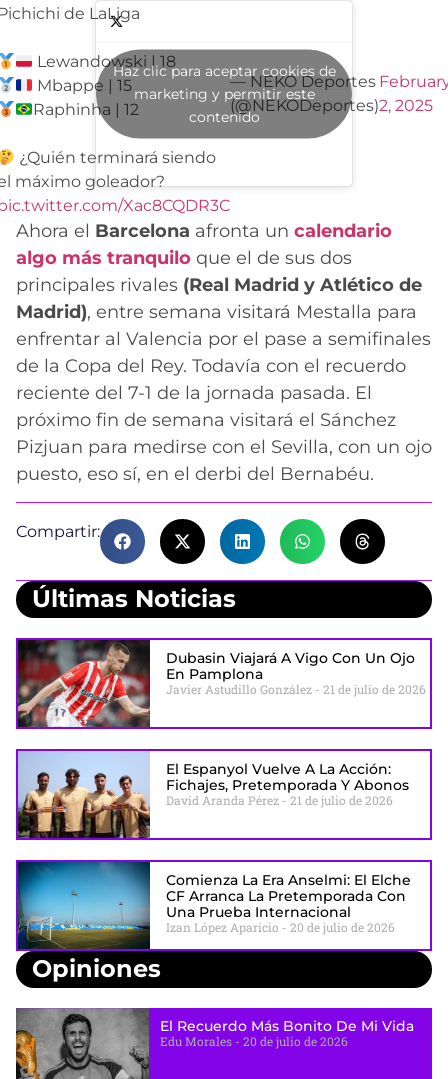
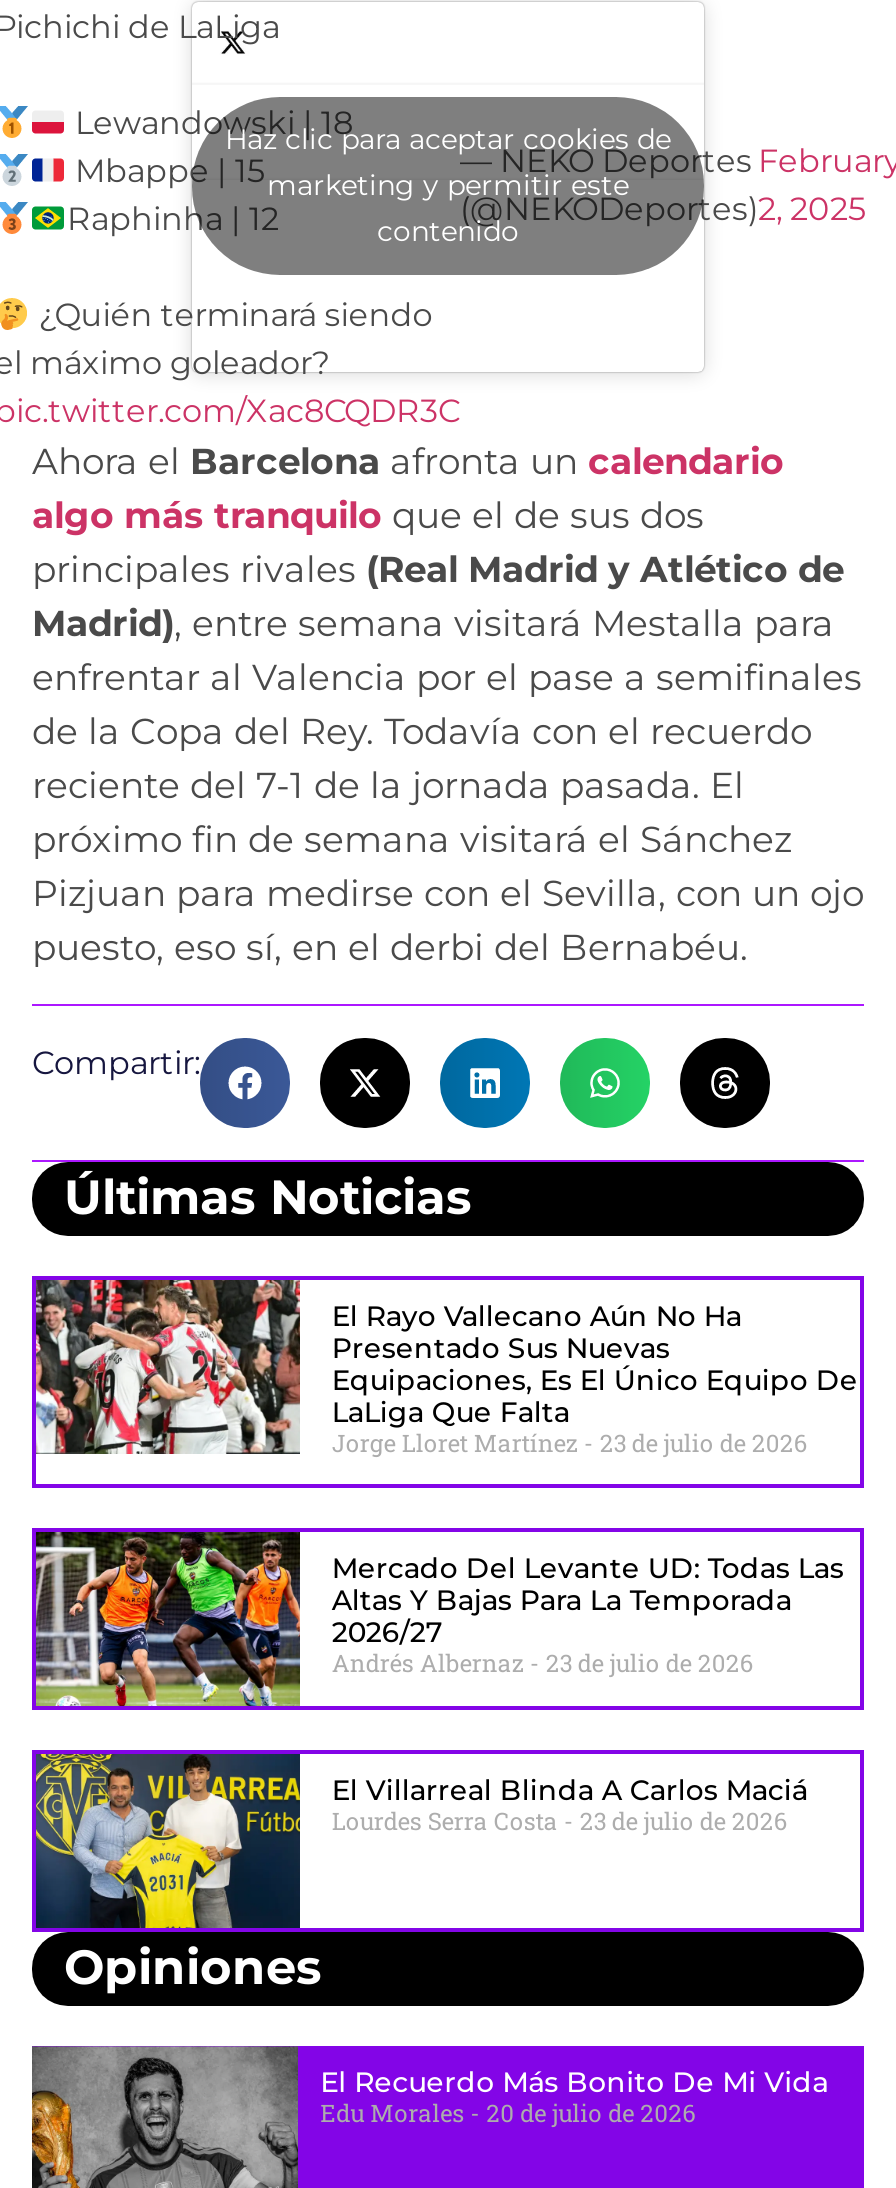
[17,639,426,728] [image] | Dubasin Viajará A Vigo Con Un Ojo | En Pamplona | Javier Astudillo González 21 de julio de 2026 -> [34,1278,858,1484] [image] | El Rayo Vallecano Aún No Ha | Presentado Sus Nuevas | Equipaciones, Es El Único Equipo De | LaLiga Que Falta | Jorge Lloret Martínez 23 de julio de 2026
[17,751,409,839] [image] | El Espanyol Vuelve A La Acción: | Fichajes, Pretemporada Y Abonos | David Aranda Pérez 21 de julio de 2026 -> [34,1530,844,1708] [image] | Mercado Del Levante UD: Todas Las | Altas Y Bajas Para La Temporada | 2026/27 | Andrés Albernaz 23 de julio de 2026
[17,861,411,949] [image] | Comienza La Era Anselmi: El Elche | CF Arranca La Pretemporada Con | Una Prueba Internacional | Izan López Aparicio 20 de julio de 2026 -> [34,1752,808,1930] [image] | El Villarreal Blinda A Carlos Maciá | Lourdes Serra Costa 23 de julio de 2026

